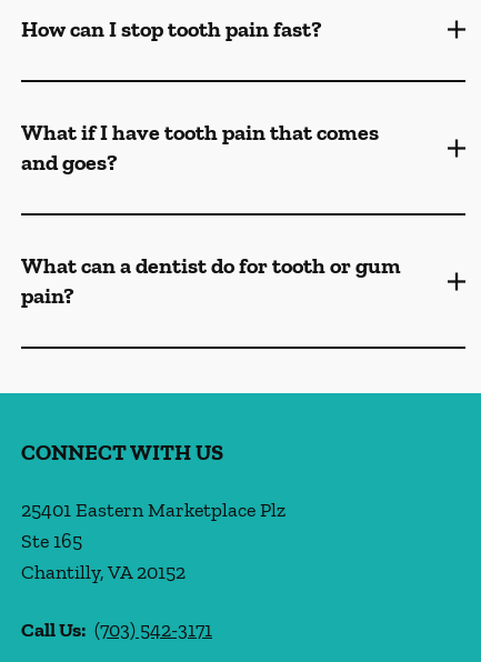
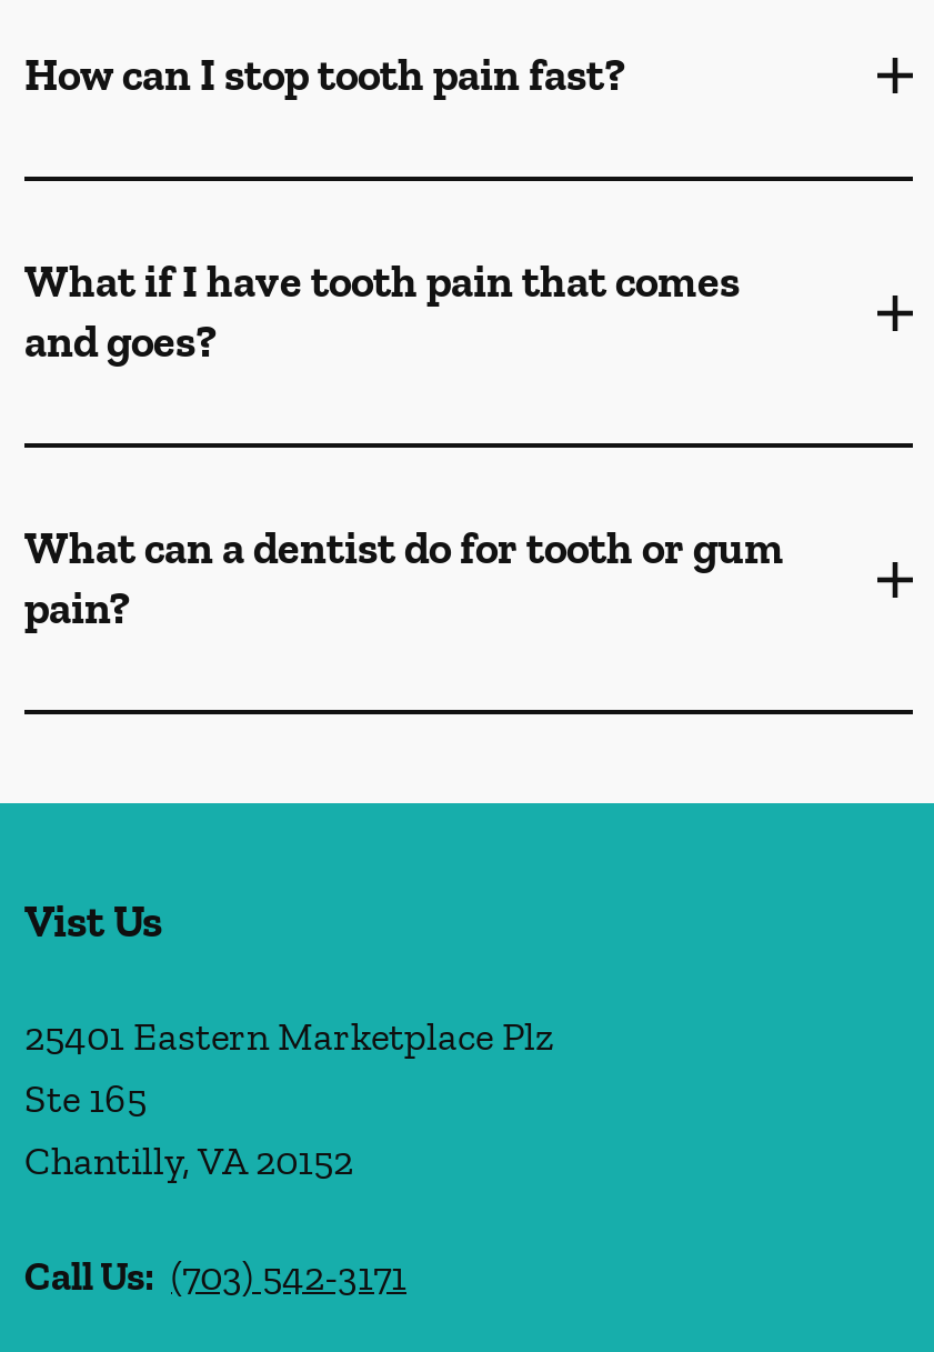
[21,439,223,465] CONNECT WITH US -> [24,894,162,948] Vist Us

